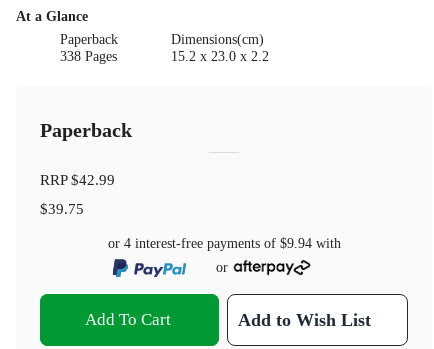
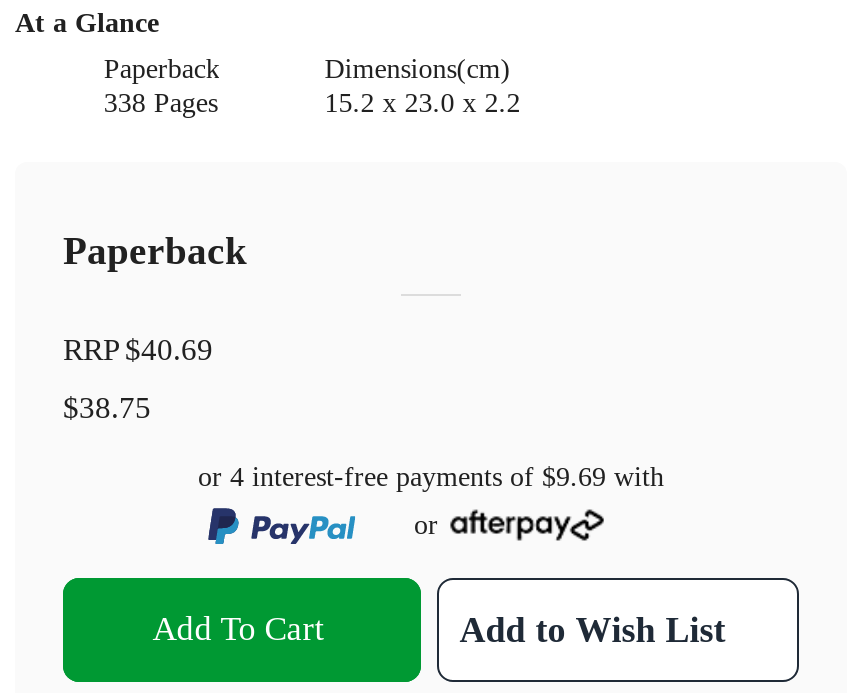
[40,171,115,188] RRP $42.99 -> [63,332,213,366] RRP $40.69
[40,200,84,217] $39.75 -> [63,390,151,424] $38.75
[107,236,340,251] or 4 interest-free payments of $9.94 with -> [198,462,664,492] or 4 interest-free payments of $9.69 with

